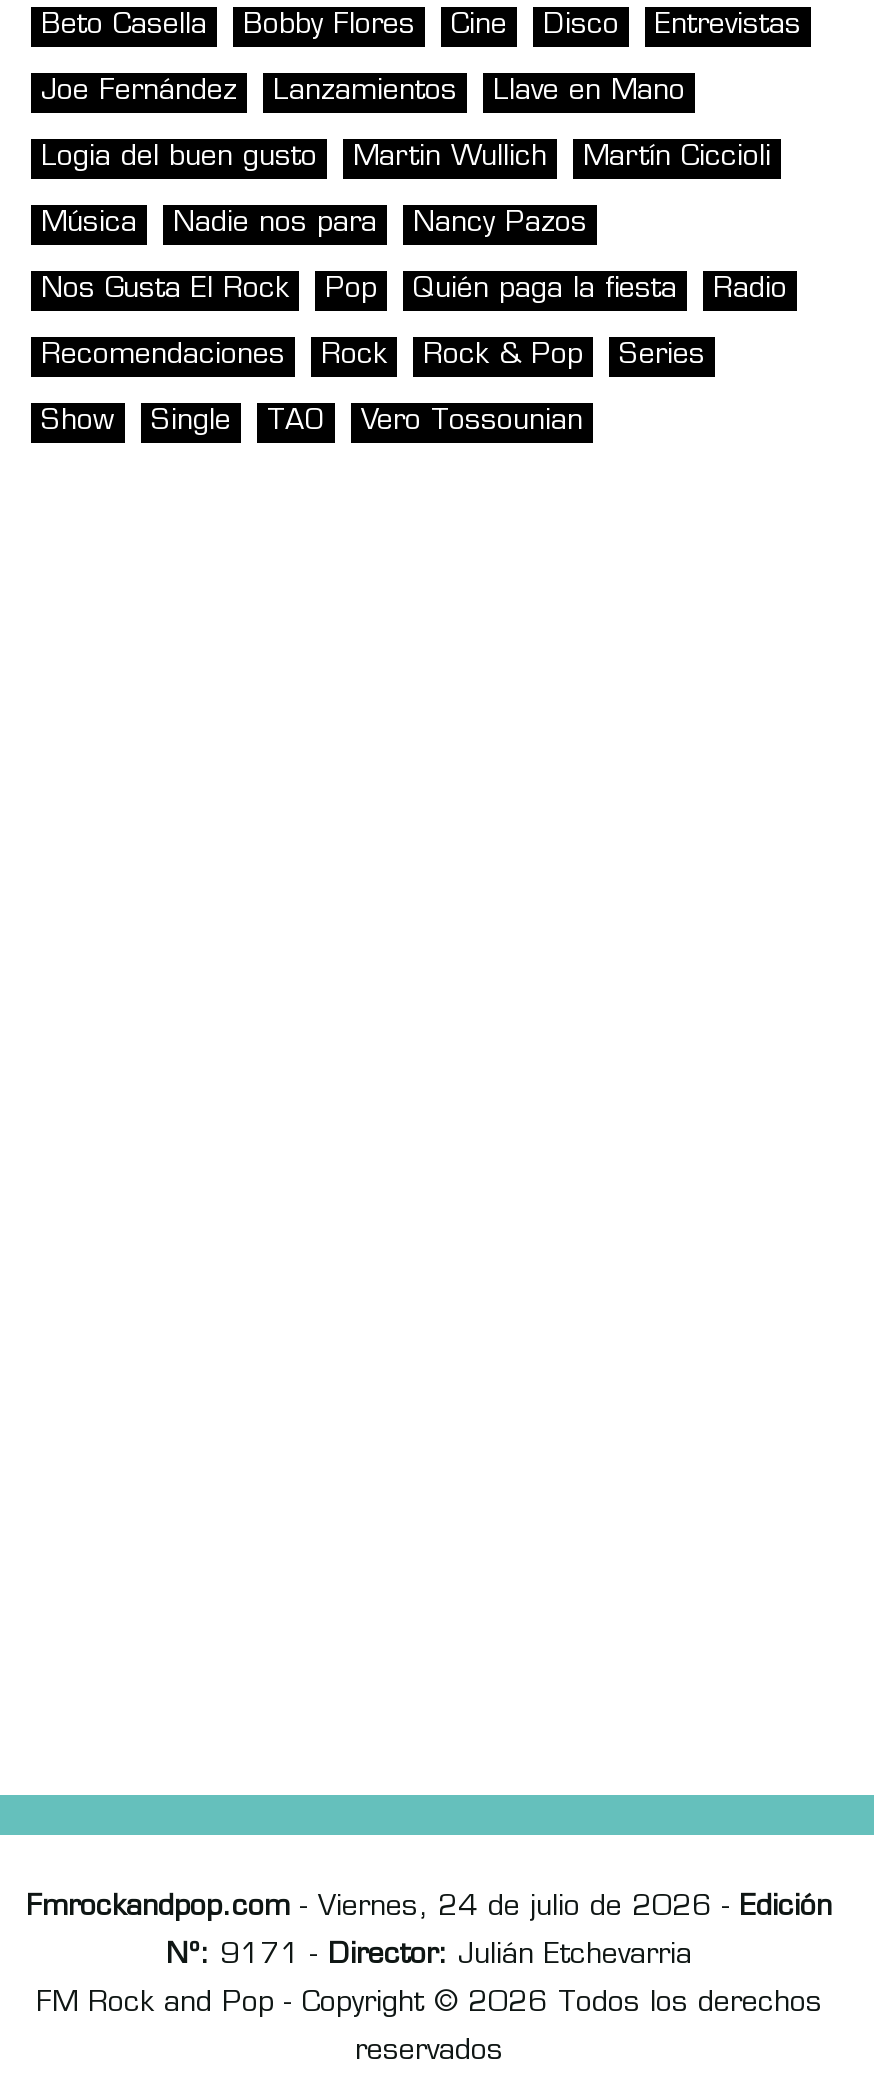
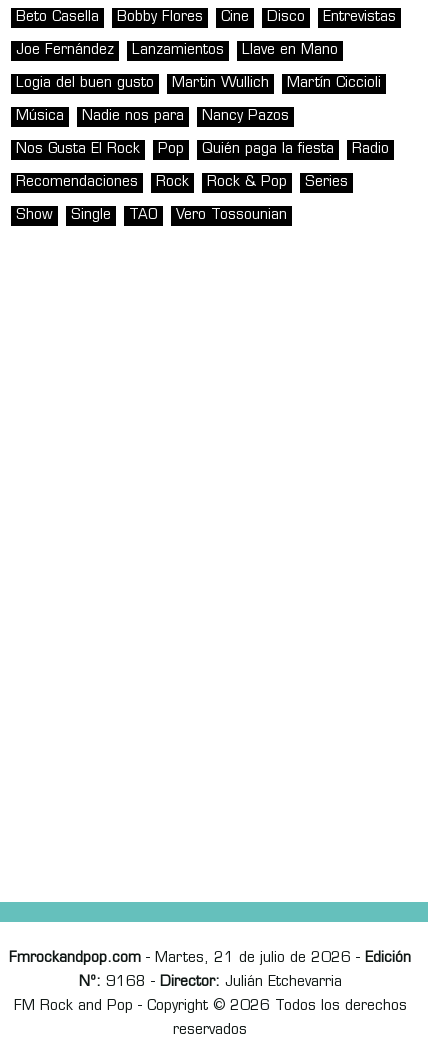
[26,1893,832,1923] Fmrockandpop.com - Viernes, 24 de julio de 2026 - Edición -> [9,951,411,966] Fmrockandpop.com - Martes, 21 de julio de 2026 - Edición
[166,1941,692,1971] Nº: 9171 - Director: Julián Etchevarria -> [78,975,341,990] Nº: 9168 - Director: Julián Etchevarria

